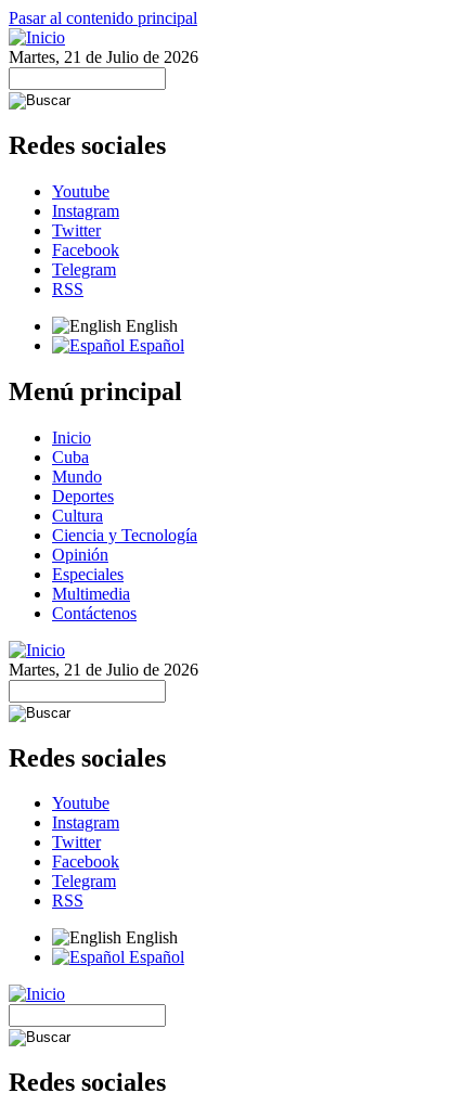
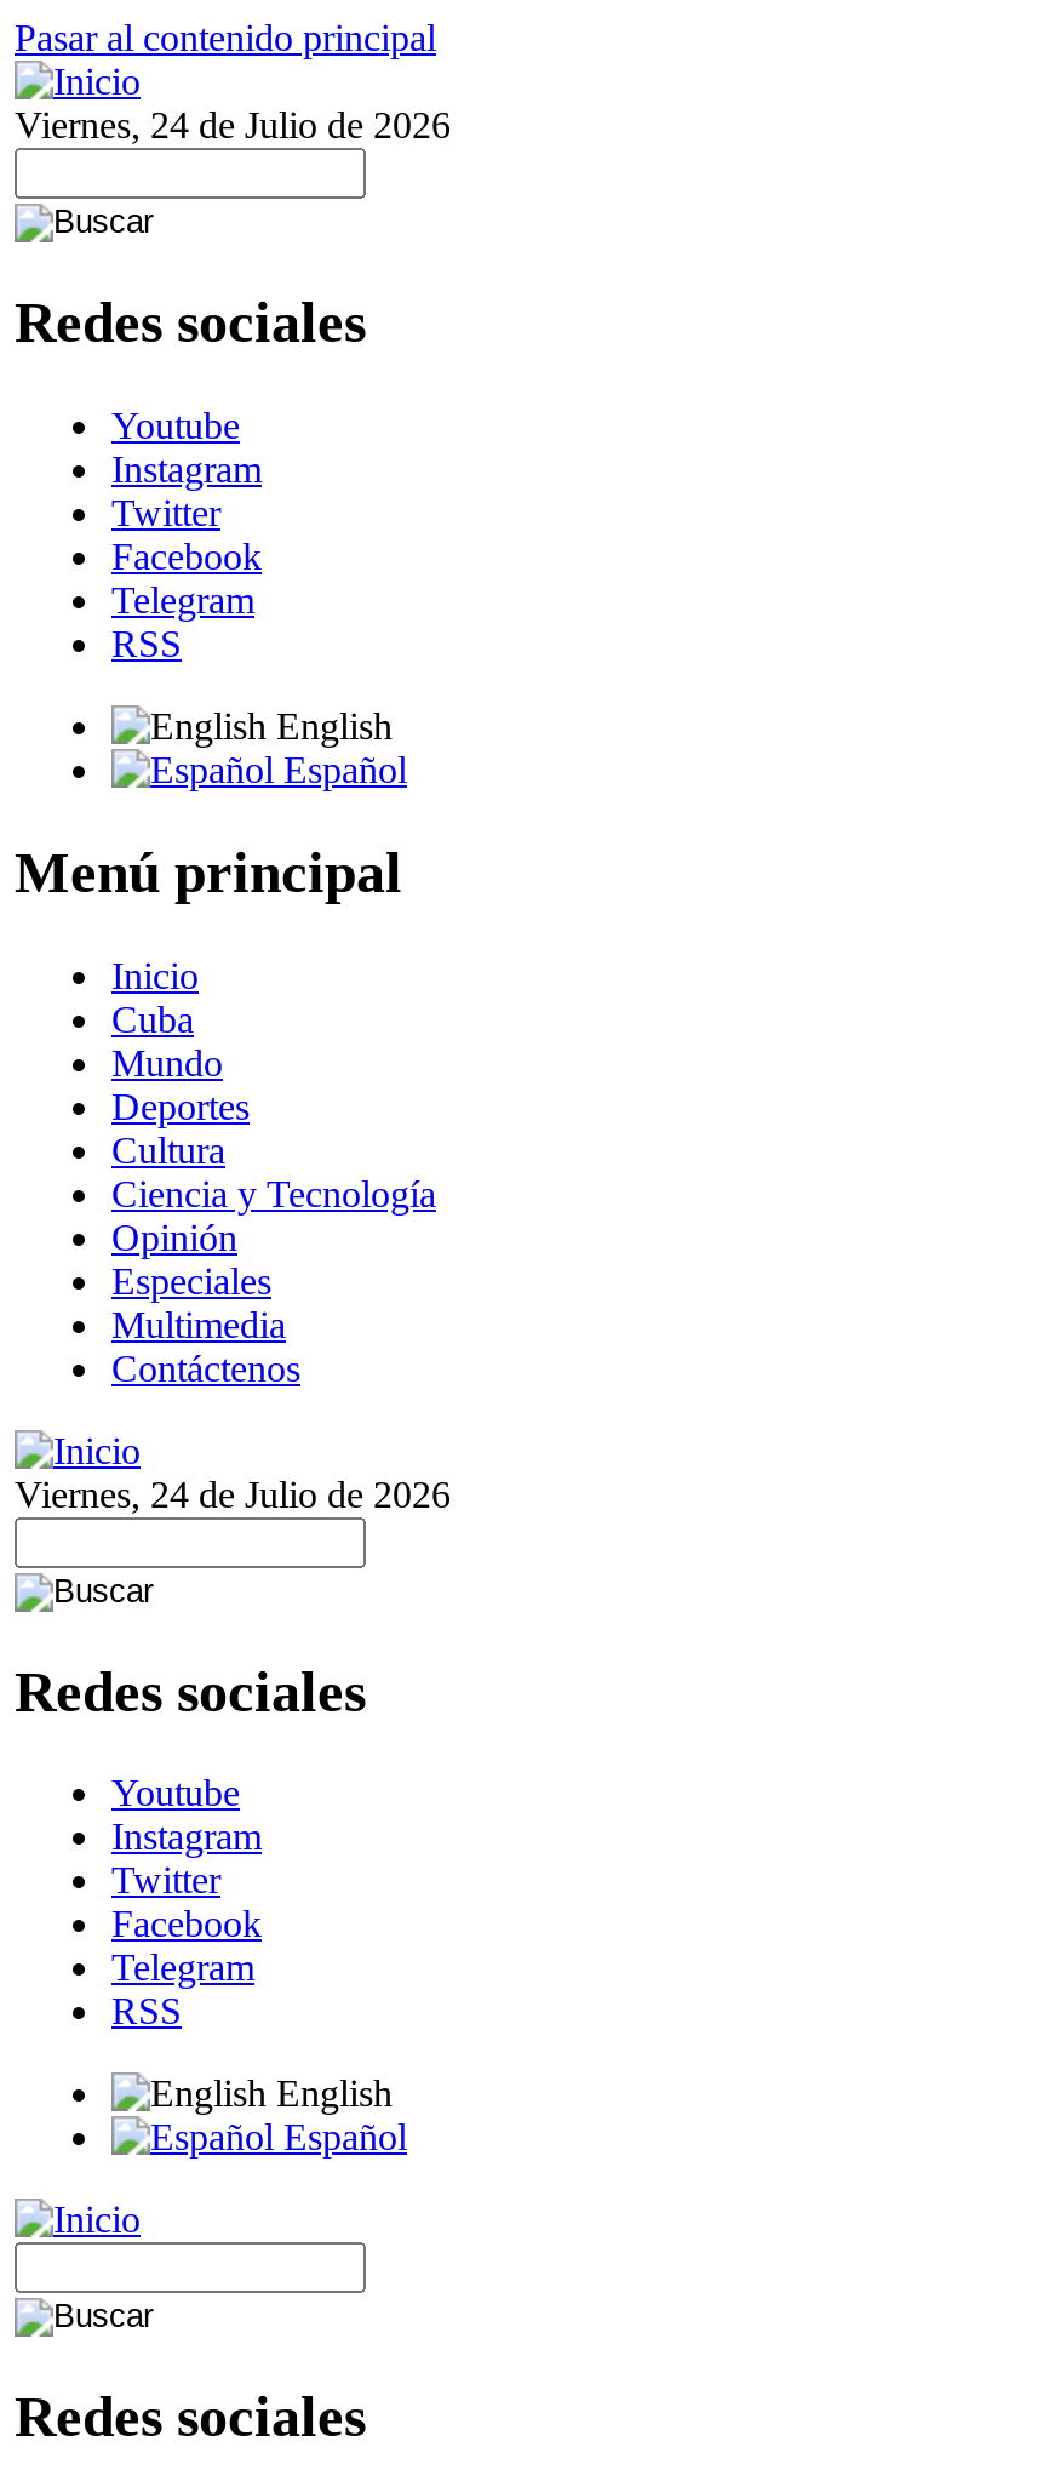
[9,48,198,66] Martes, 21 de Julio de 2026 -> [15,104,451,145] Viernes, 24 de Julio de 2026
[9,660,198,678] Martes, 21 de Julio de 2026 -> [15,1473,451,1514] Viernes, 24 de Julio de 2026

